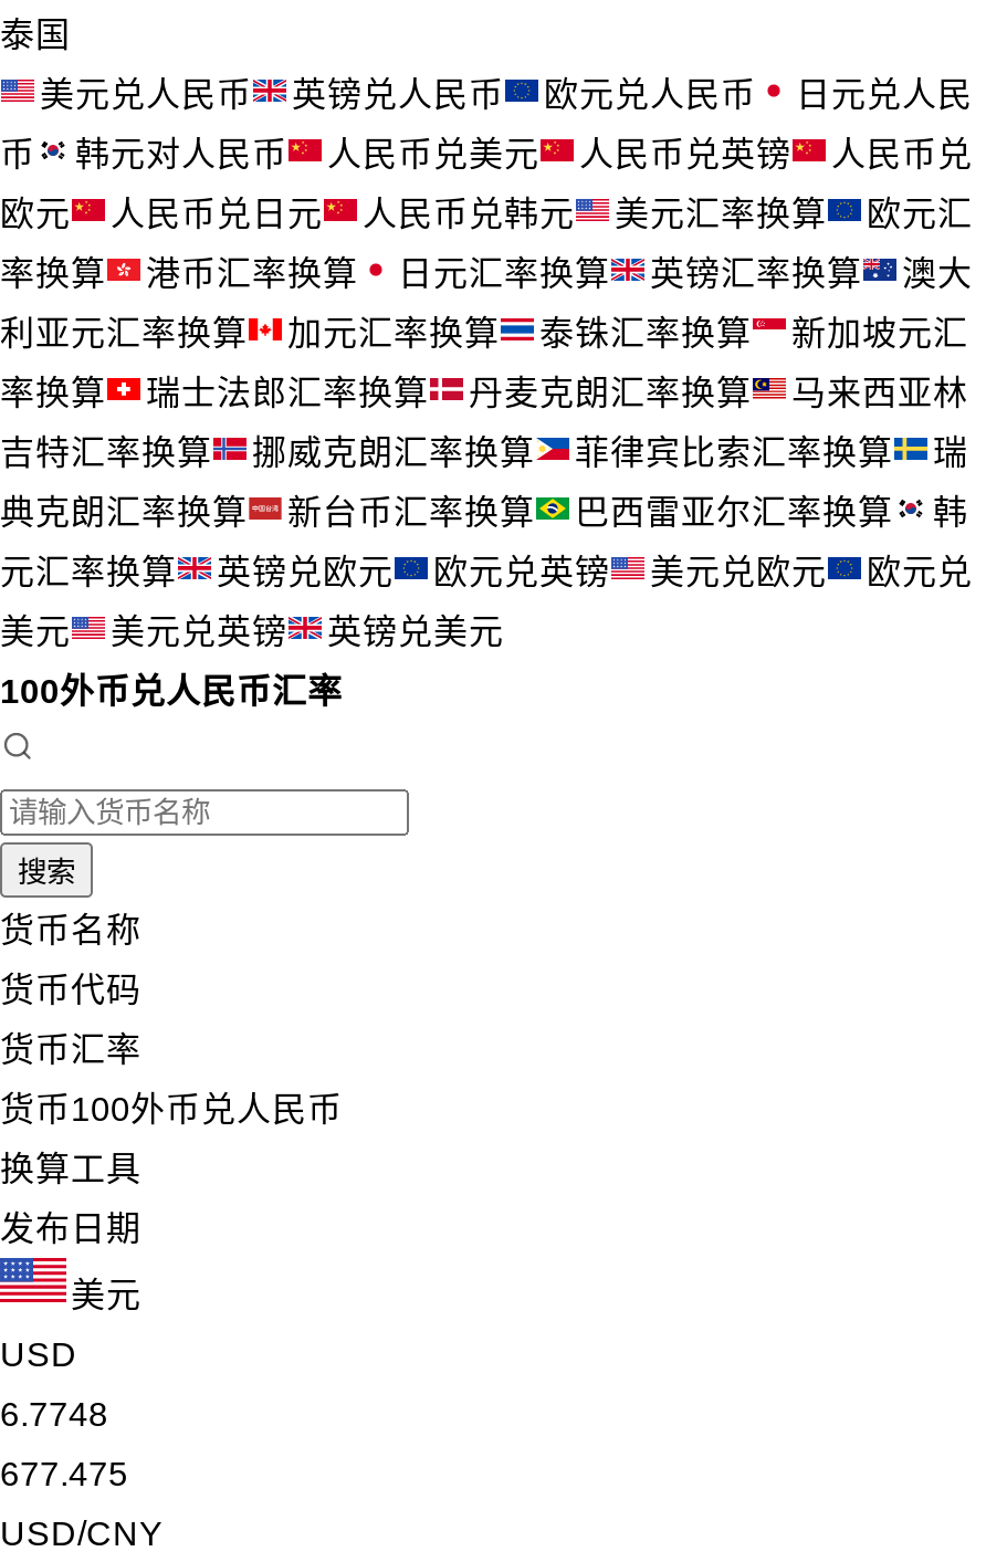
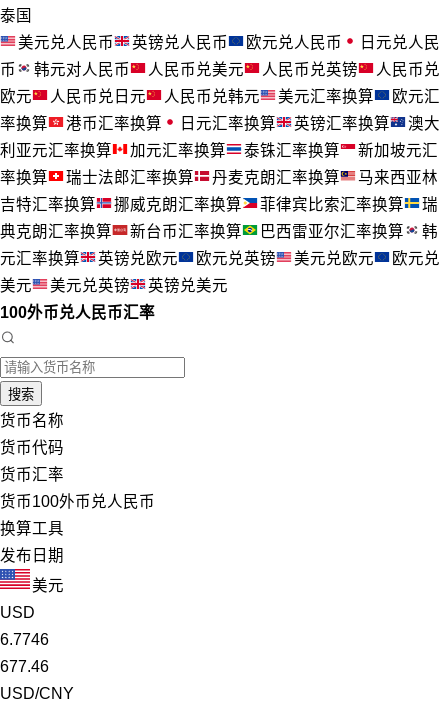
[0,1395,108,1433] 6.7748 -> [0,631,49,648] 6.7746
[0,1455,128,1492] 677.475 -> [0,658,49,675] 677.46

